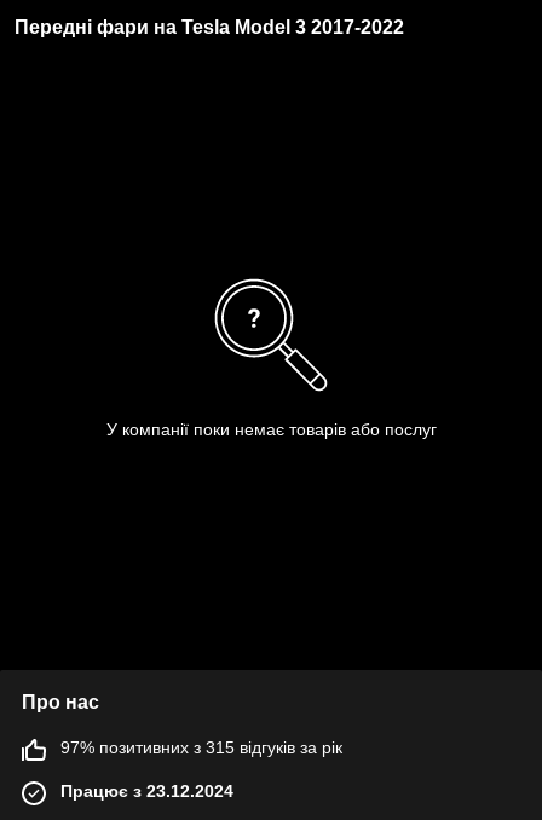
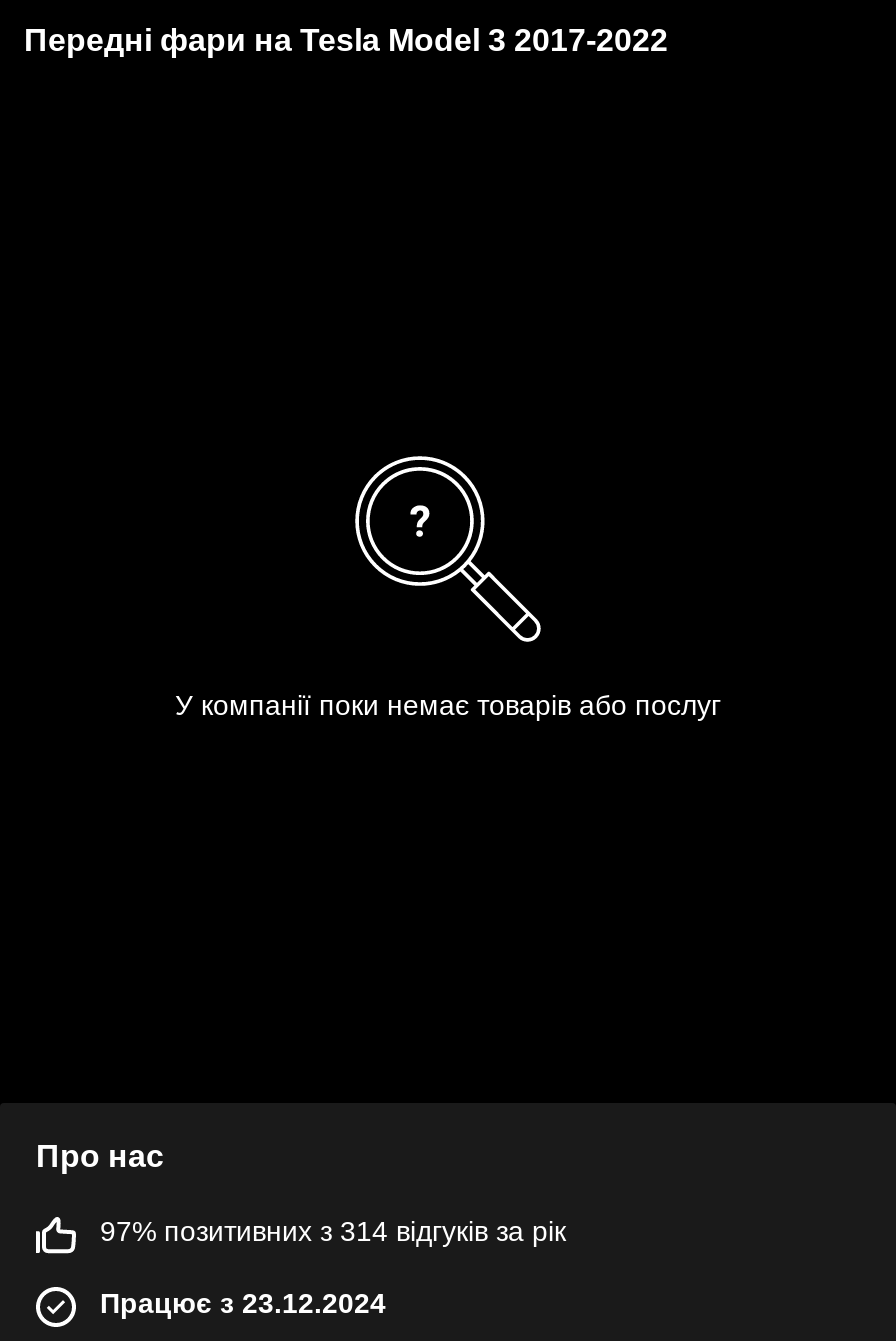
[60,738,342,758] 97% позитивних з 315 відгуків за рік -> [100,1216,566,1248] 97% позитивних з 314 відгуків за рік

